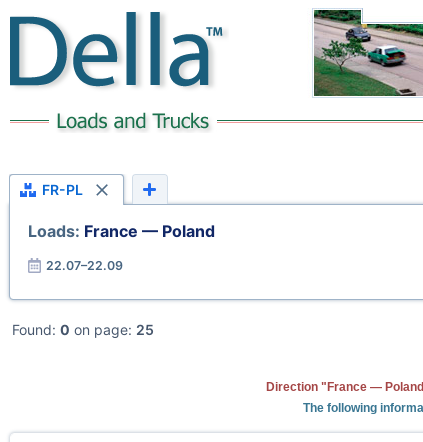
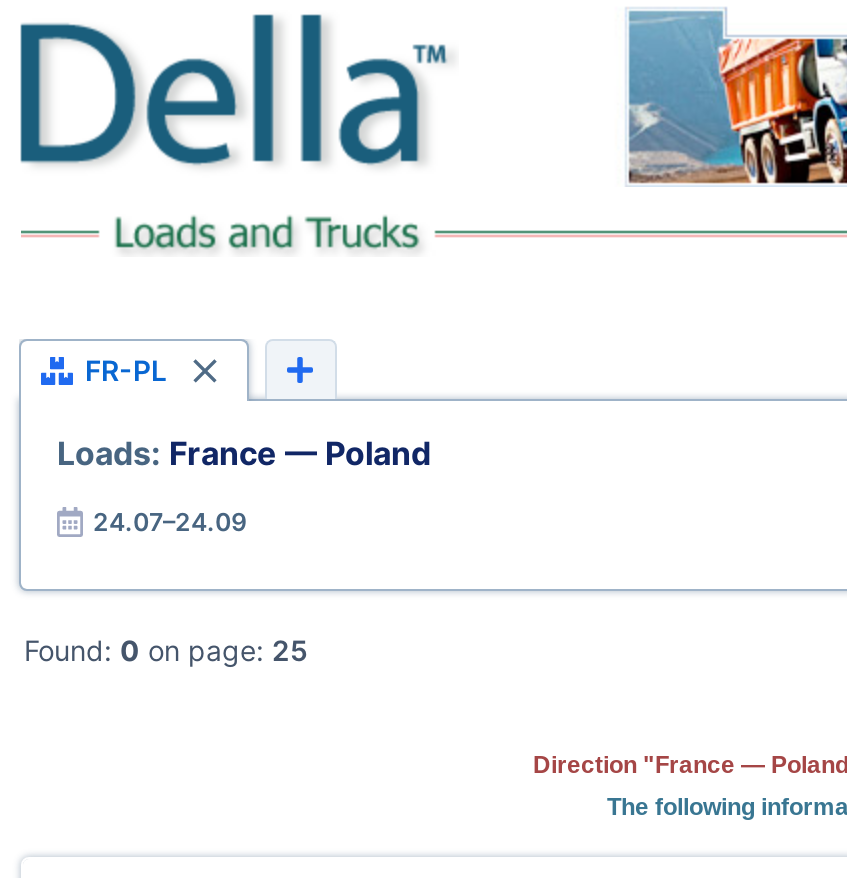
[313,9,420,97] [image] -> [627,11,841,185] [image]
[46,258,123,273] 22.07–22.09 -> [93,507,247,537] 24.07–24.09

